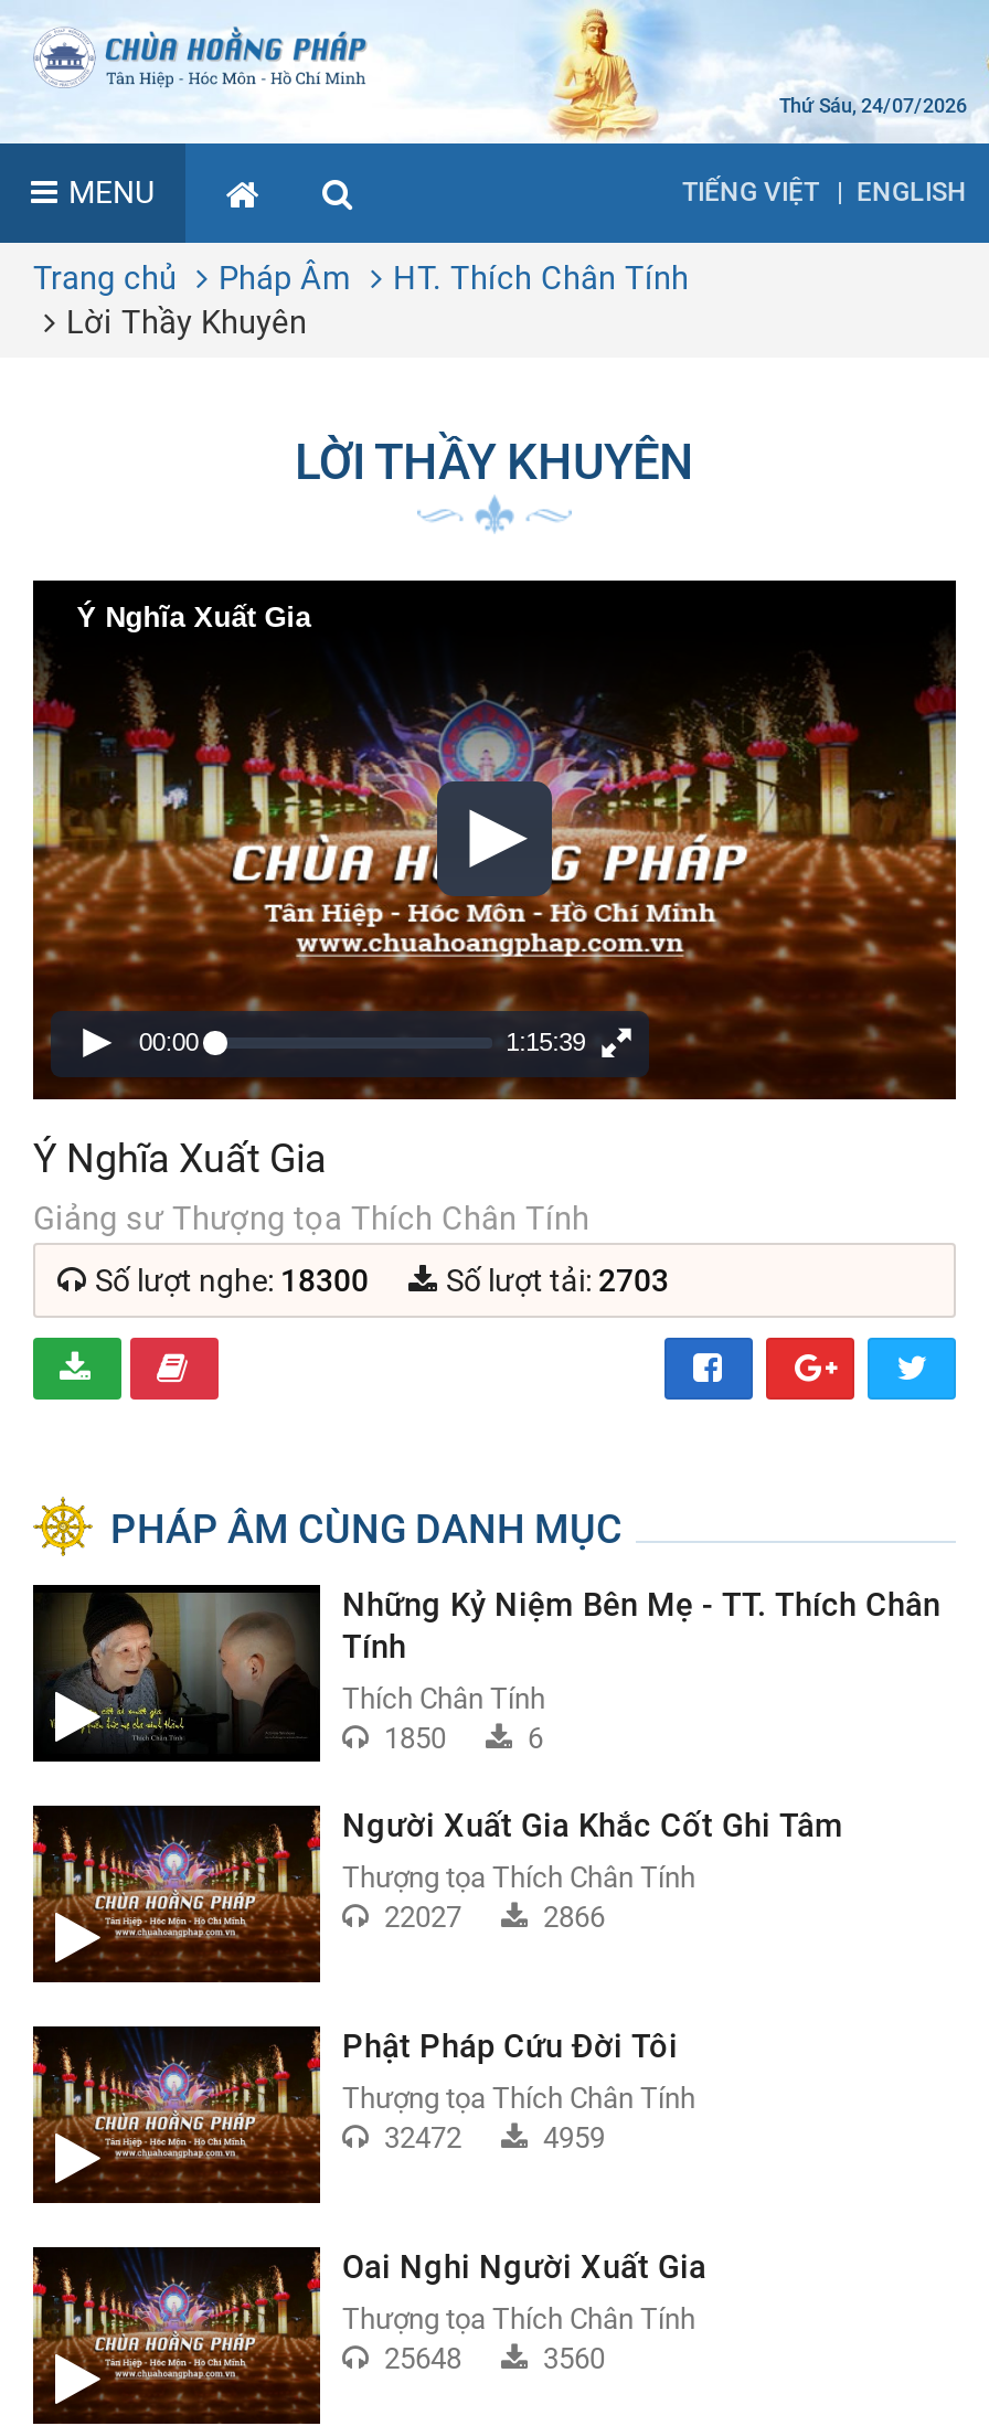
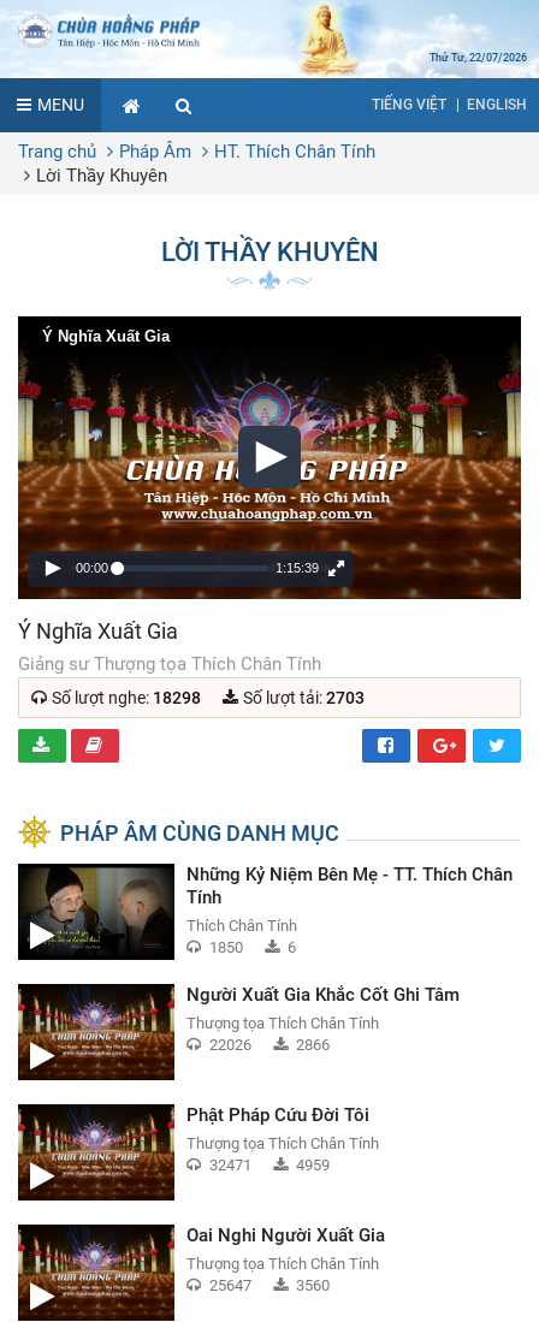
[779,95,967,117] Thứ Sáu, 24/07/2026 -> [430,52,527,64] Thứ Tư, 22/07/2026
[95,1262,369,1298] Số lượt nghe: 18300 -> [52,688,201,707] Số lượt nghe: 18298
[377,1902,461,1935] 22027 -> [206,1036,251,1054] 22026
[377,2122,461,2156] 32472 -> [206,1157,251,1175] 32471
[377,2343,461,2376] 25648 -> [206,1277,251,1295] 25647

